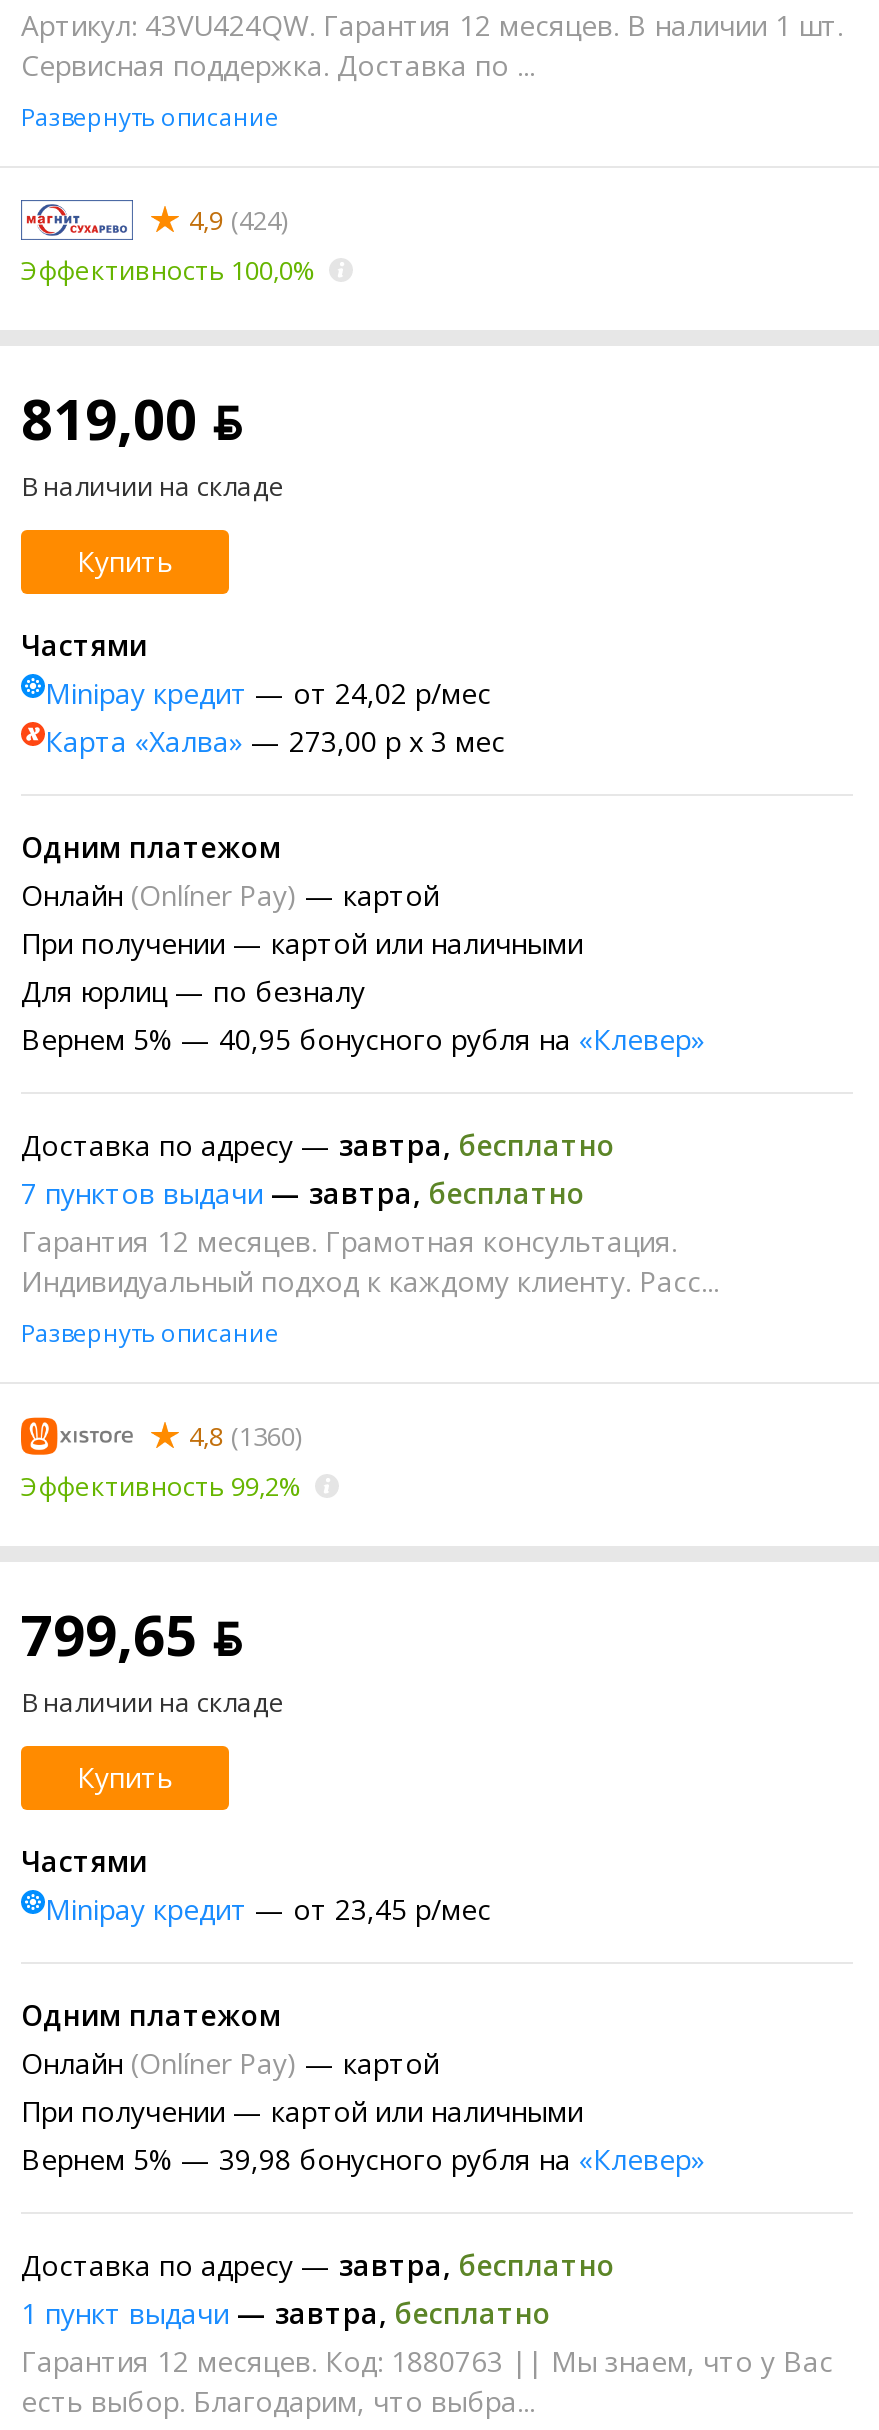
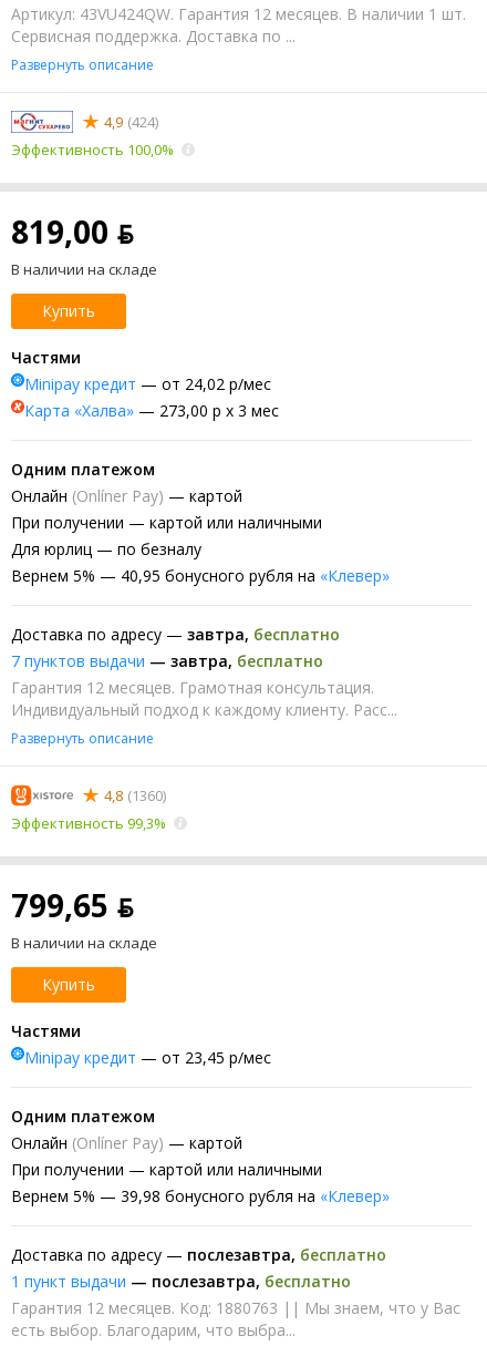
[21,1469,301,1505] Эффективность 99,2% -> [11,813,166,833] Эффективность 99,3%
[21,2247,615,2285] Доставка по адресу — завтра, бесплатно -> [11,1244,386,1265] Доставка по адресу — послезавтра, бесплатно
[21,2295,551,2333] 1 пункт выдачи — завтра, бесплатно -> [11,1271,351,1292] 1 пункт выдачи — послезавтра, бесплатно

